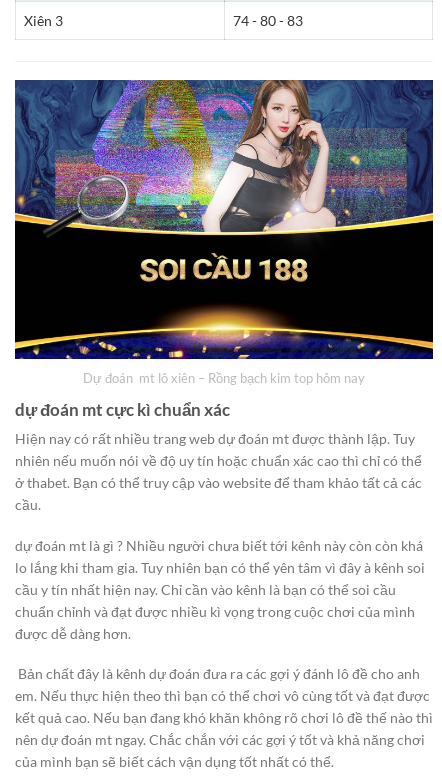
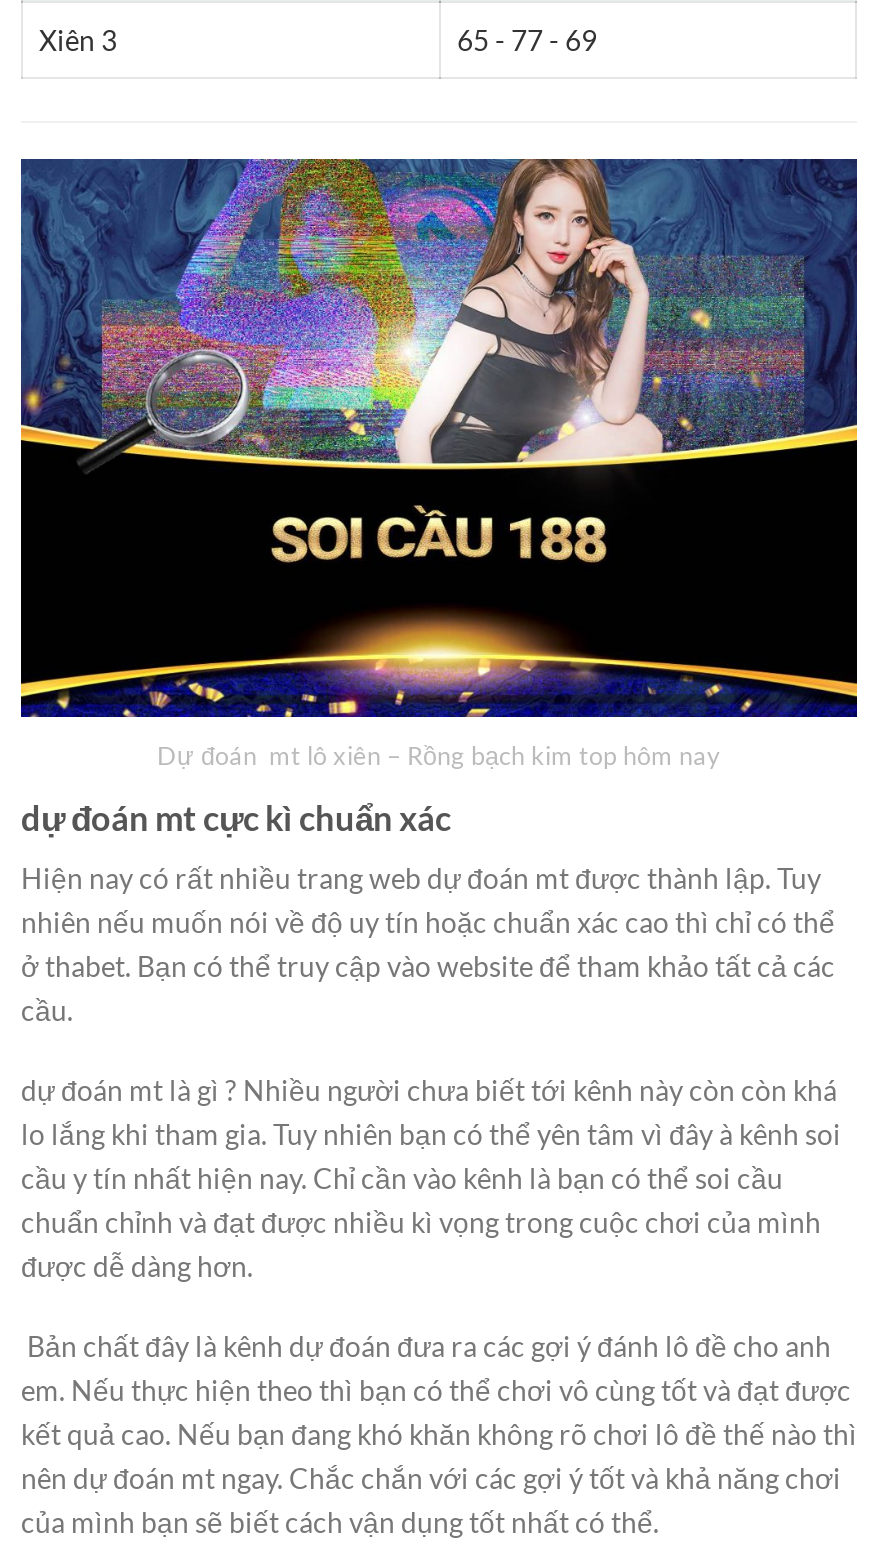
[233,12,303,29] 74 - 80 - 83 -> [457,24,597,58] 65 - 77 - 69

